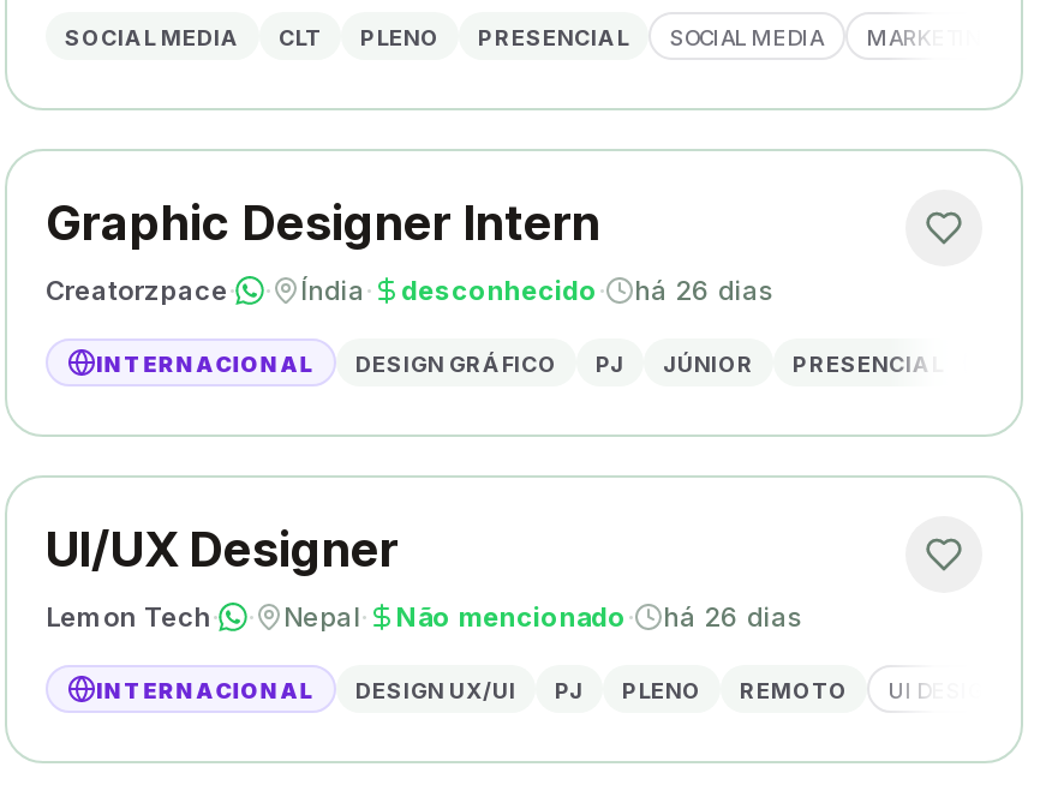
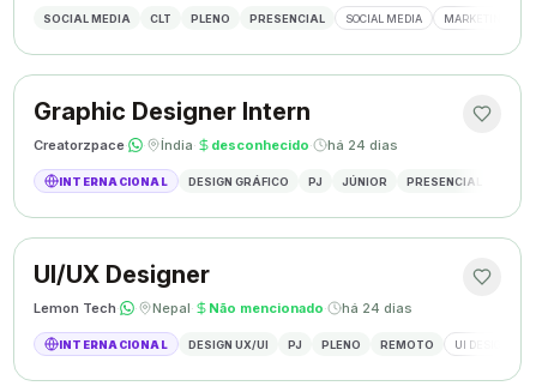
[634,274,776,307] há 26 dias -> [327,137,398,153] há 24 dias
[663,600,805,634] há 26 dias -> [342,300,412,316] há 24 dias

